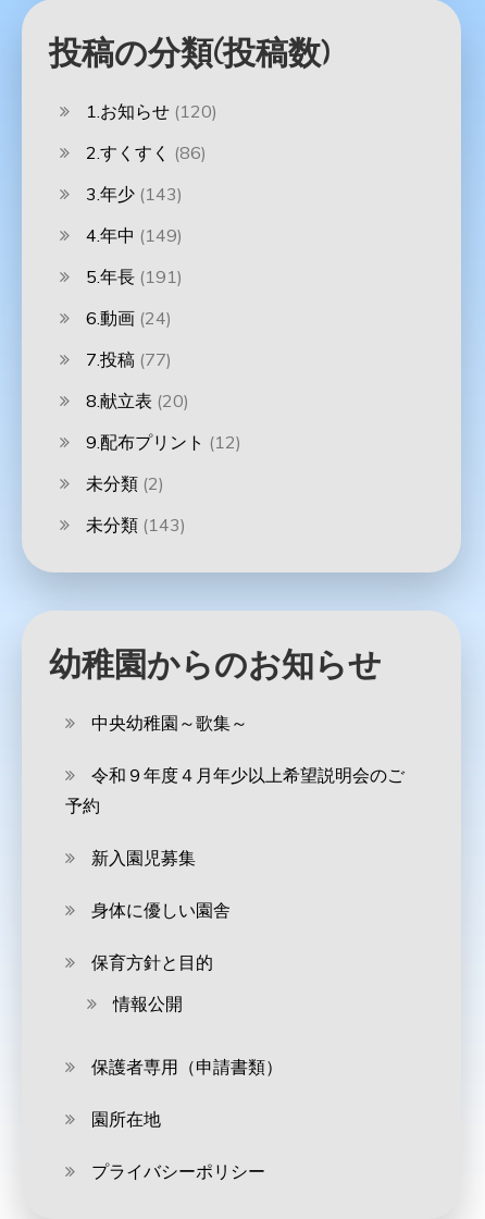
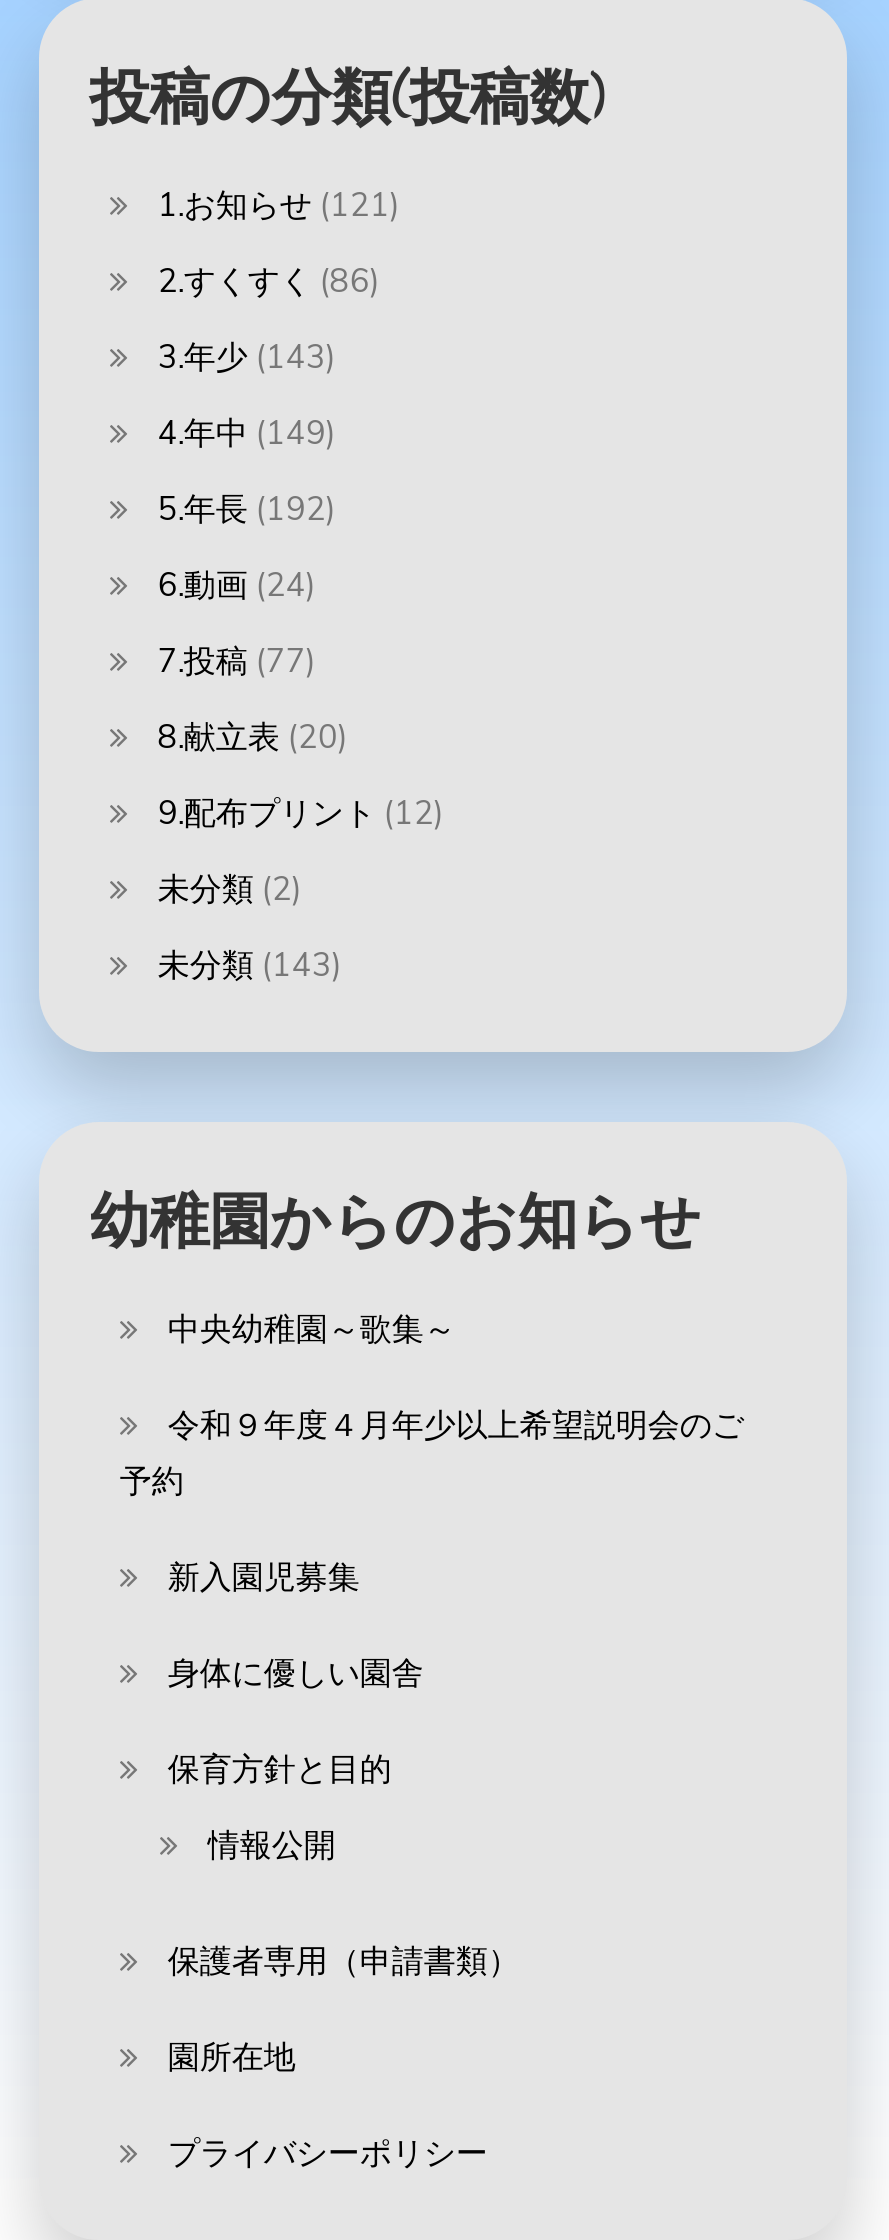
[86,101,218,122] 1.お知らせ(120) -> [158,185,400,225] 1.お知らせ(121)
[86,266,183,288] 5.年長(191) -> [158,489,336,529] 5.年長(192)

